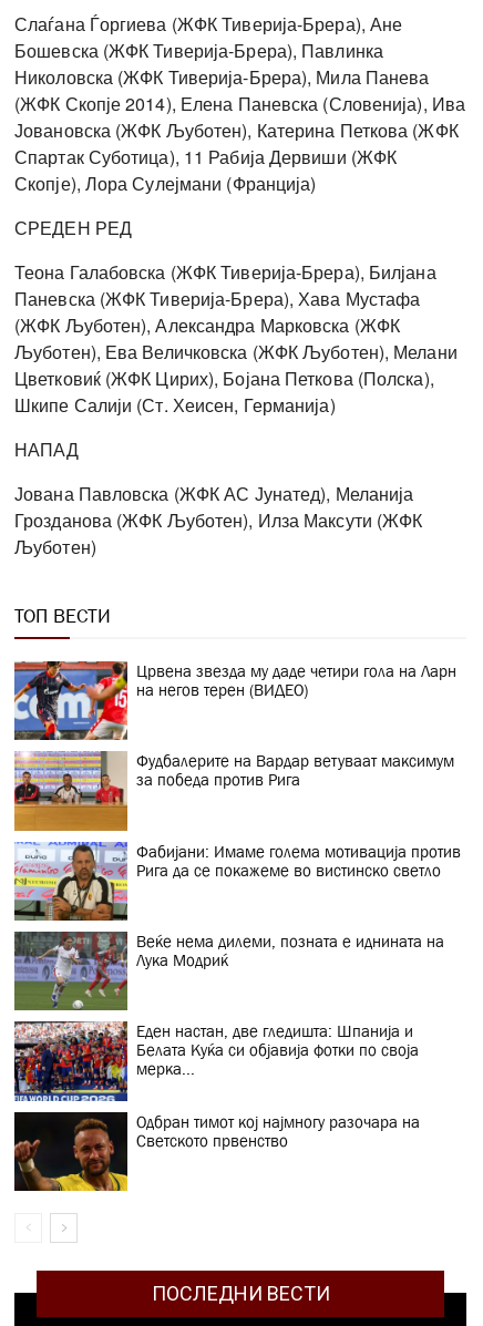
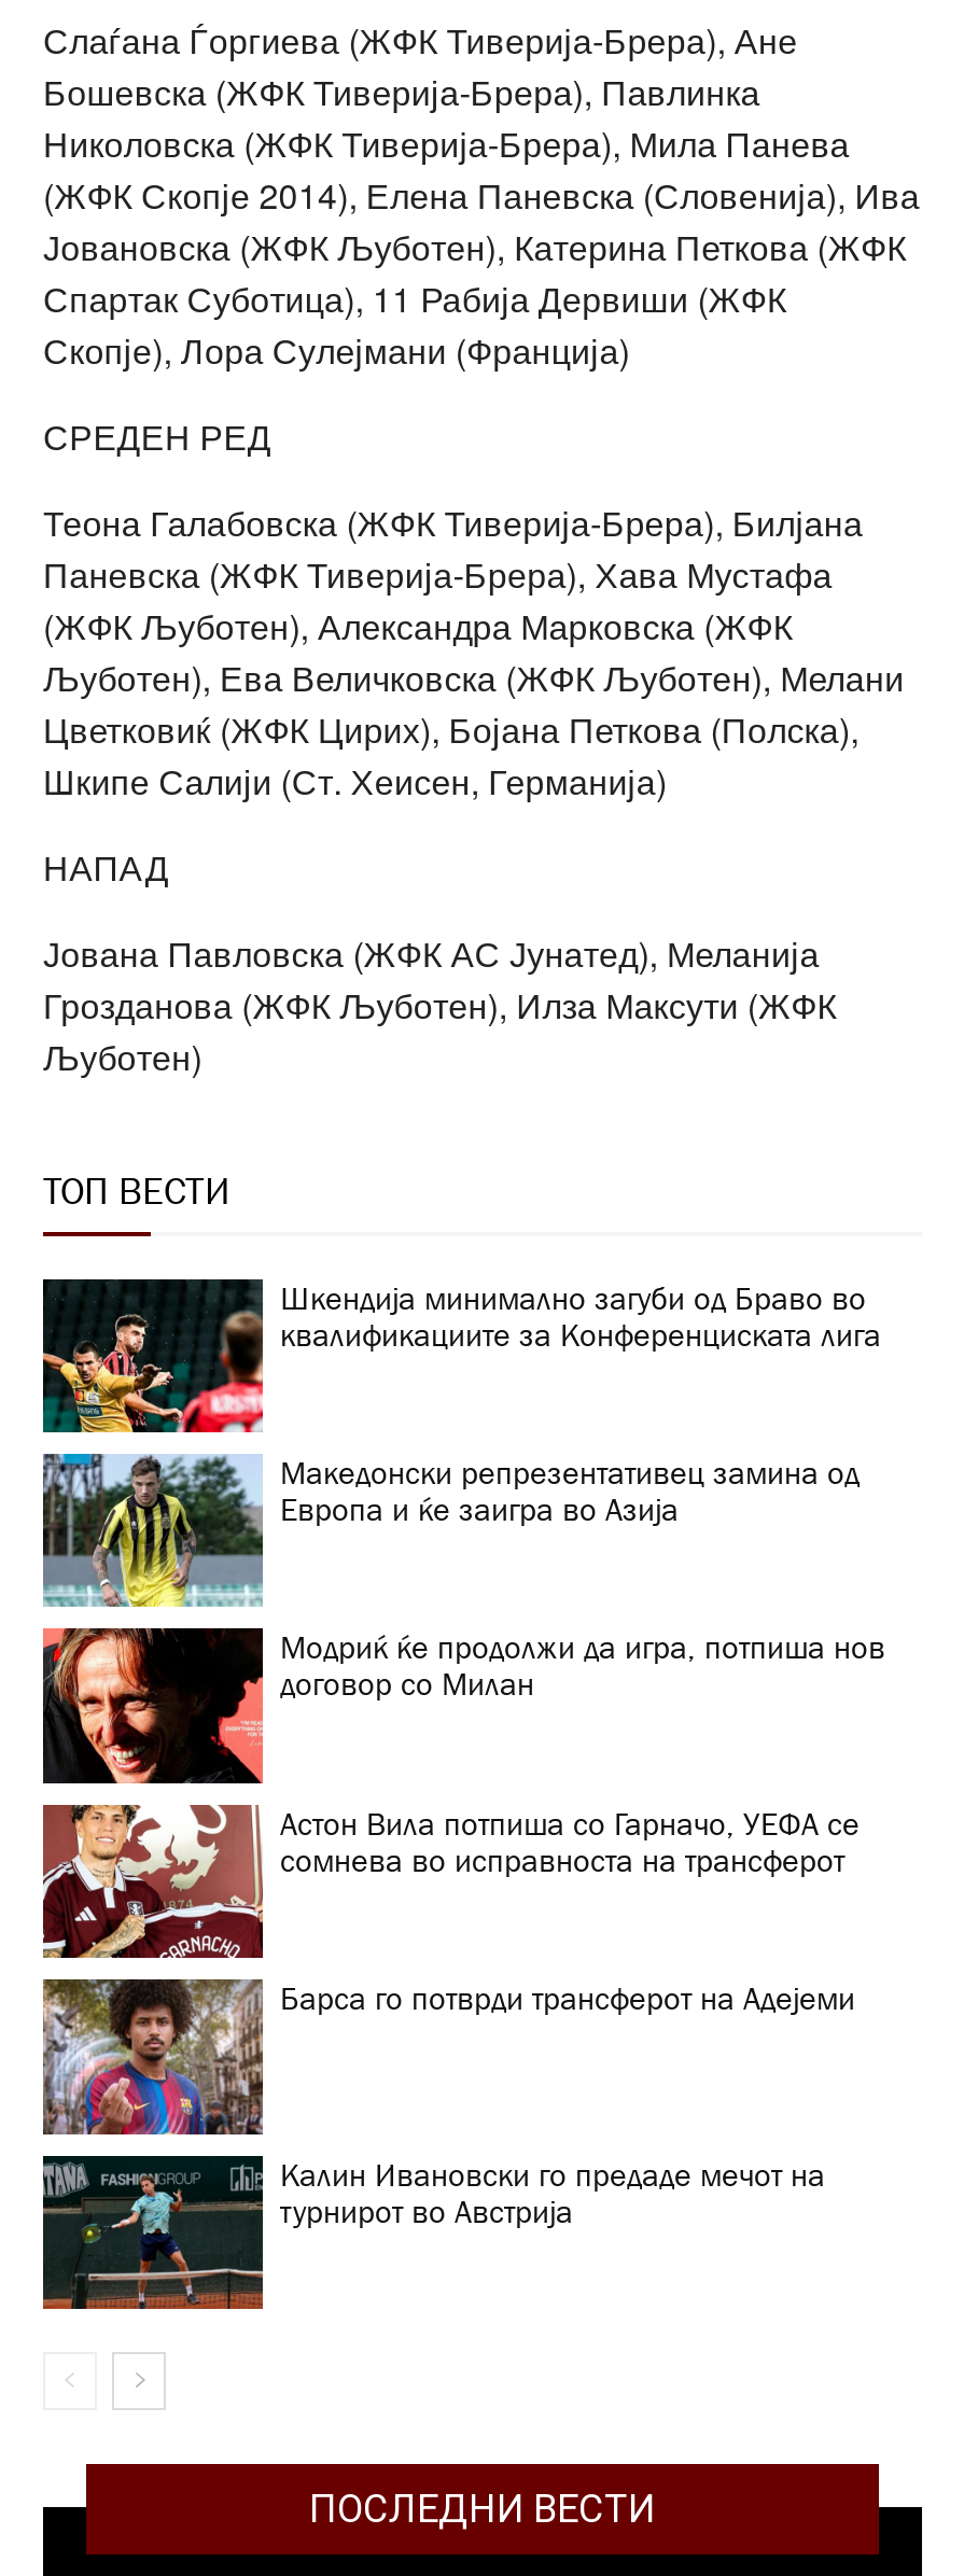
[13,660,456,741] [image] | Црвена звезда му даде четири гола на Ларн | на негов терен (ВИДЕО) -> [41,1277,881,1434] [image] | Шкендија минимално загуби од Браво во | квалификациите за Конференциската лига
[13,751,454,832] [image] | Фудбалерите на Вардар ветуваат максимум | за победа против Рига -> [41,1452,860,1609] [image] | Македонски репрезентативец замина од | Европа и ќе заигра во Азија
[13,841,461,922] [image] | Фабијани: Имаме голема мотивација против | Рига да се покажеме во вистинско светло -> [41,1626,885,1786] [image] | Модриќ ќе продолжи да игра, потпиша нов | договор со Милан
[13,931,444,1011] [image] | Веќе нема дилеми, позната е иднината на | Лука Модриќ -> [41,1803,860,1960] [image] | Астон Вила потпиша со Гарначо, УЕФА се | сомнева во исправноста на трансферот
[13,1021,419,1102] [image] | Еден настан, две гледишта: Шпанија и | Белата Куќа си објавија фотки по своја | мерка... -> [41,1979,855,2137] [image] | Барса го потврди трансферот на Адејеми
[13,1112,420,1192] [image] | Одбран тимот кој најмногу разочара на | Светското првенство -> [41,2155,825,2311] [image] | Калин Ивановски го предаде мечот на | турнирот во Австрија

